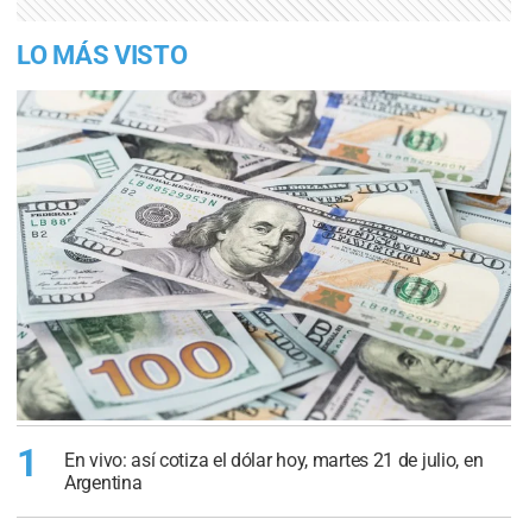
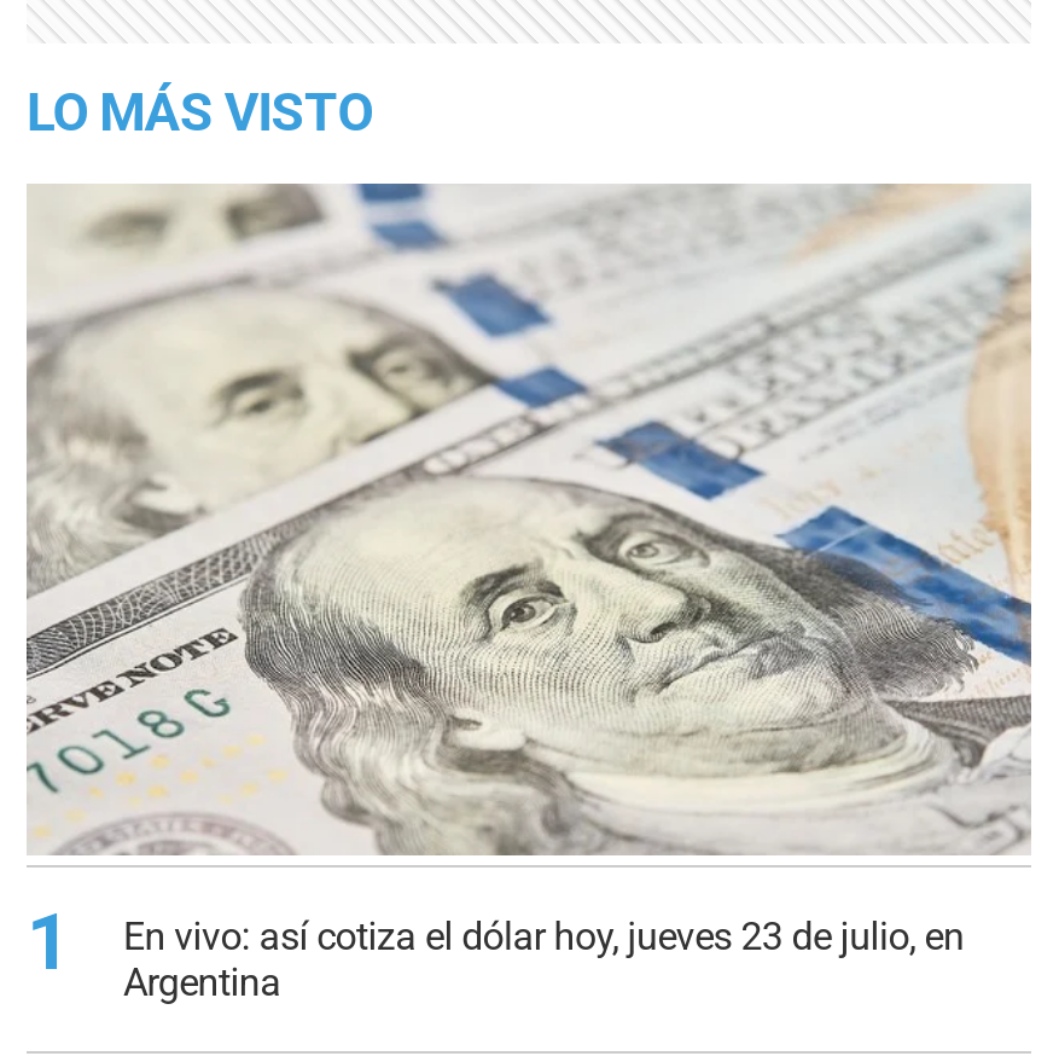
[15,89,512,471] [image] | En vivo: así cotiza el dólar hoy, martes 21 de julio, en -> [24,181,1034,959] [image] | En vivo: así cotiza el dólar hoy, jueves 23 de julio, en

